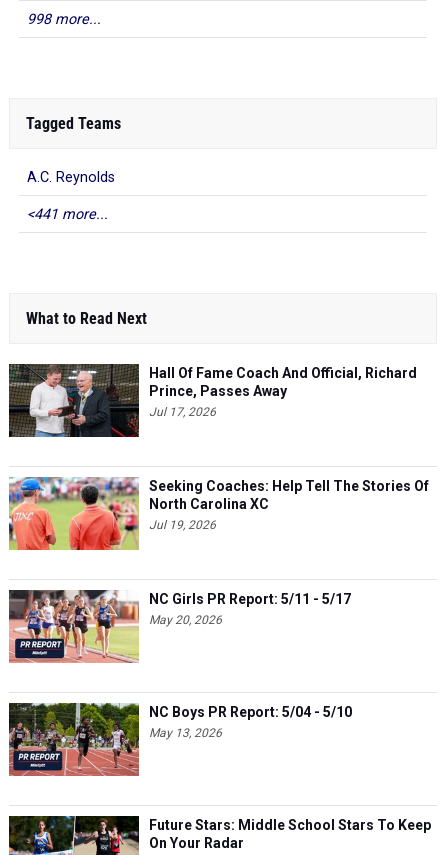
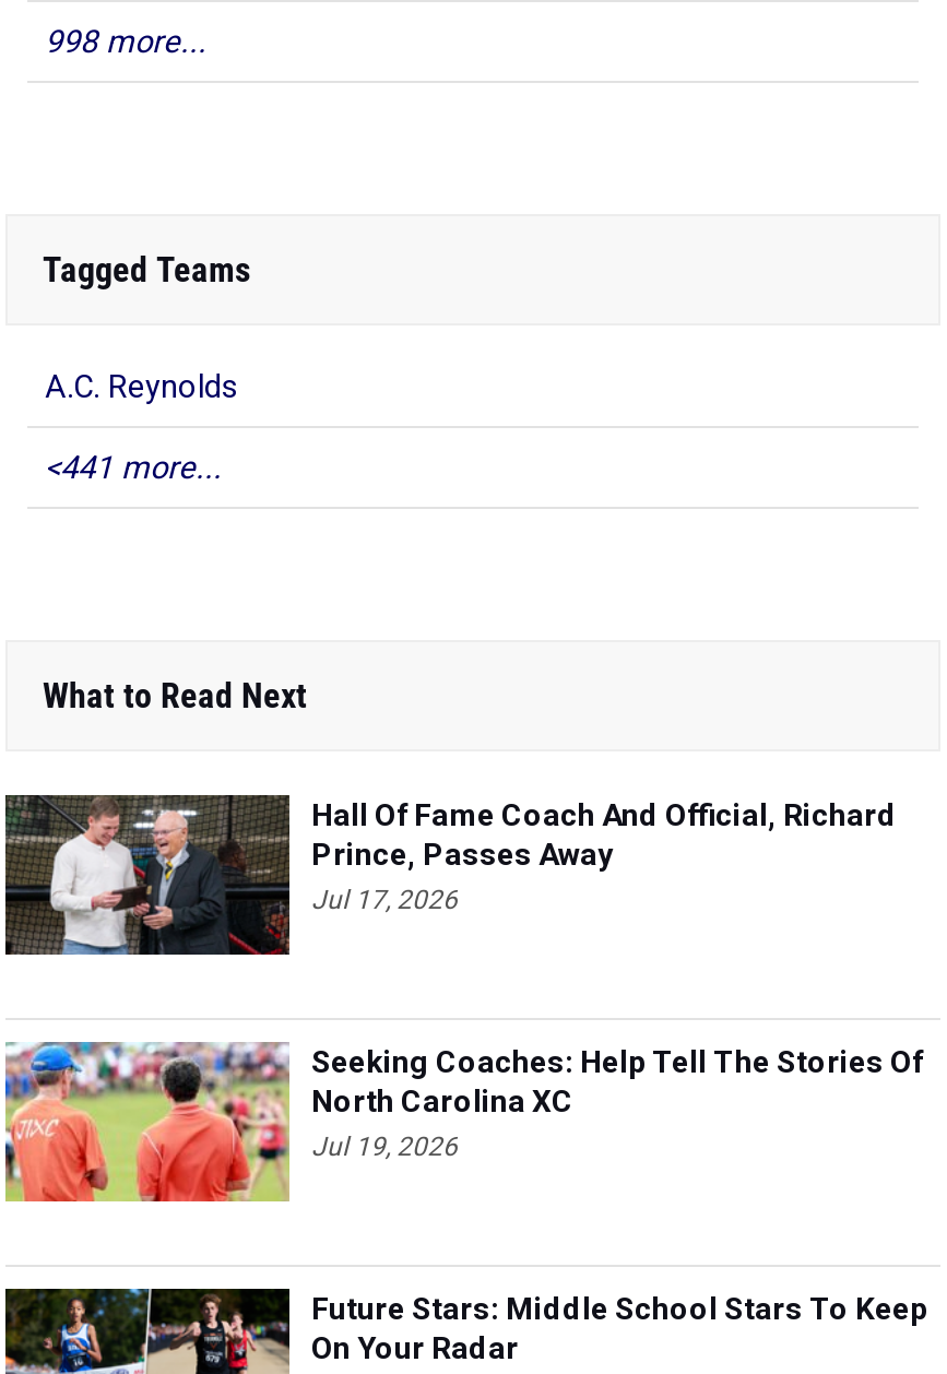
[9,590,351,664] [image] | NC Girls PR Report: 5/11 - 5/17 | May 20, 2026 -> none
[9,702,352,777] [image] | NC Boys PR Report: 5/04 - 5/10 | May 13, 2026 -> none

